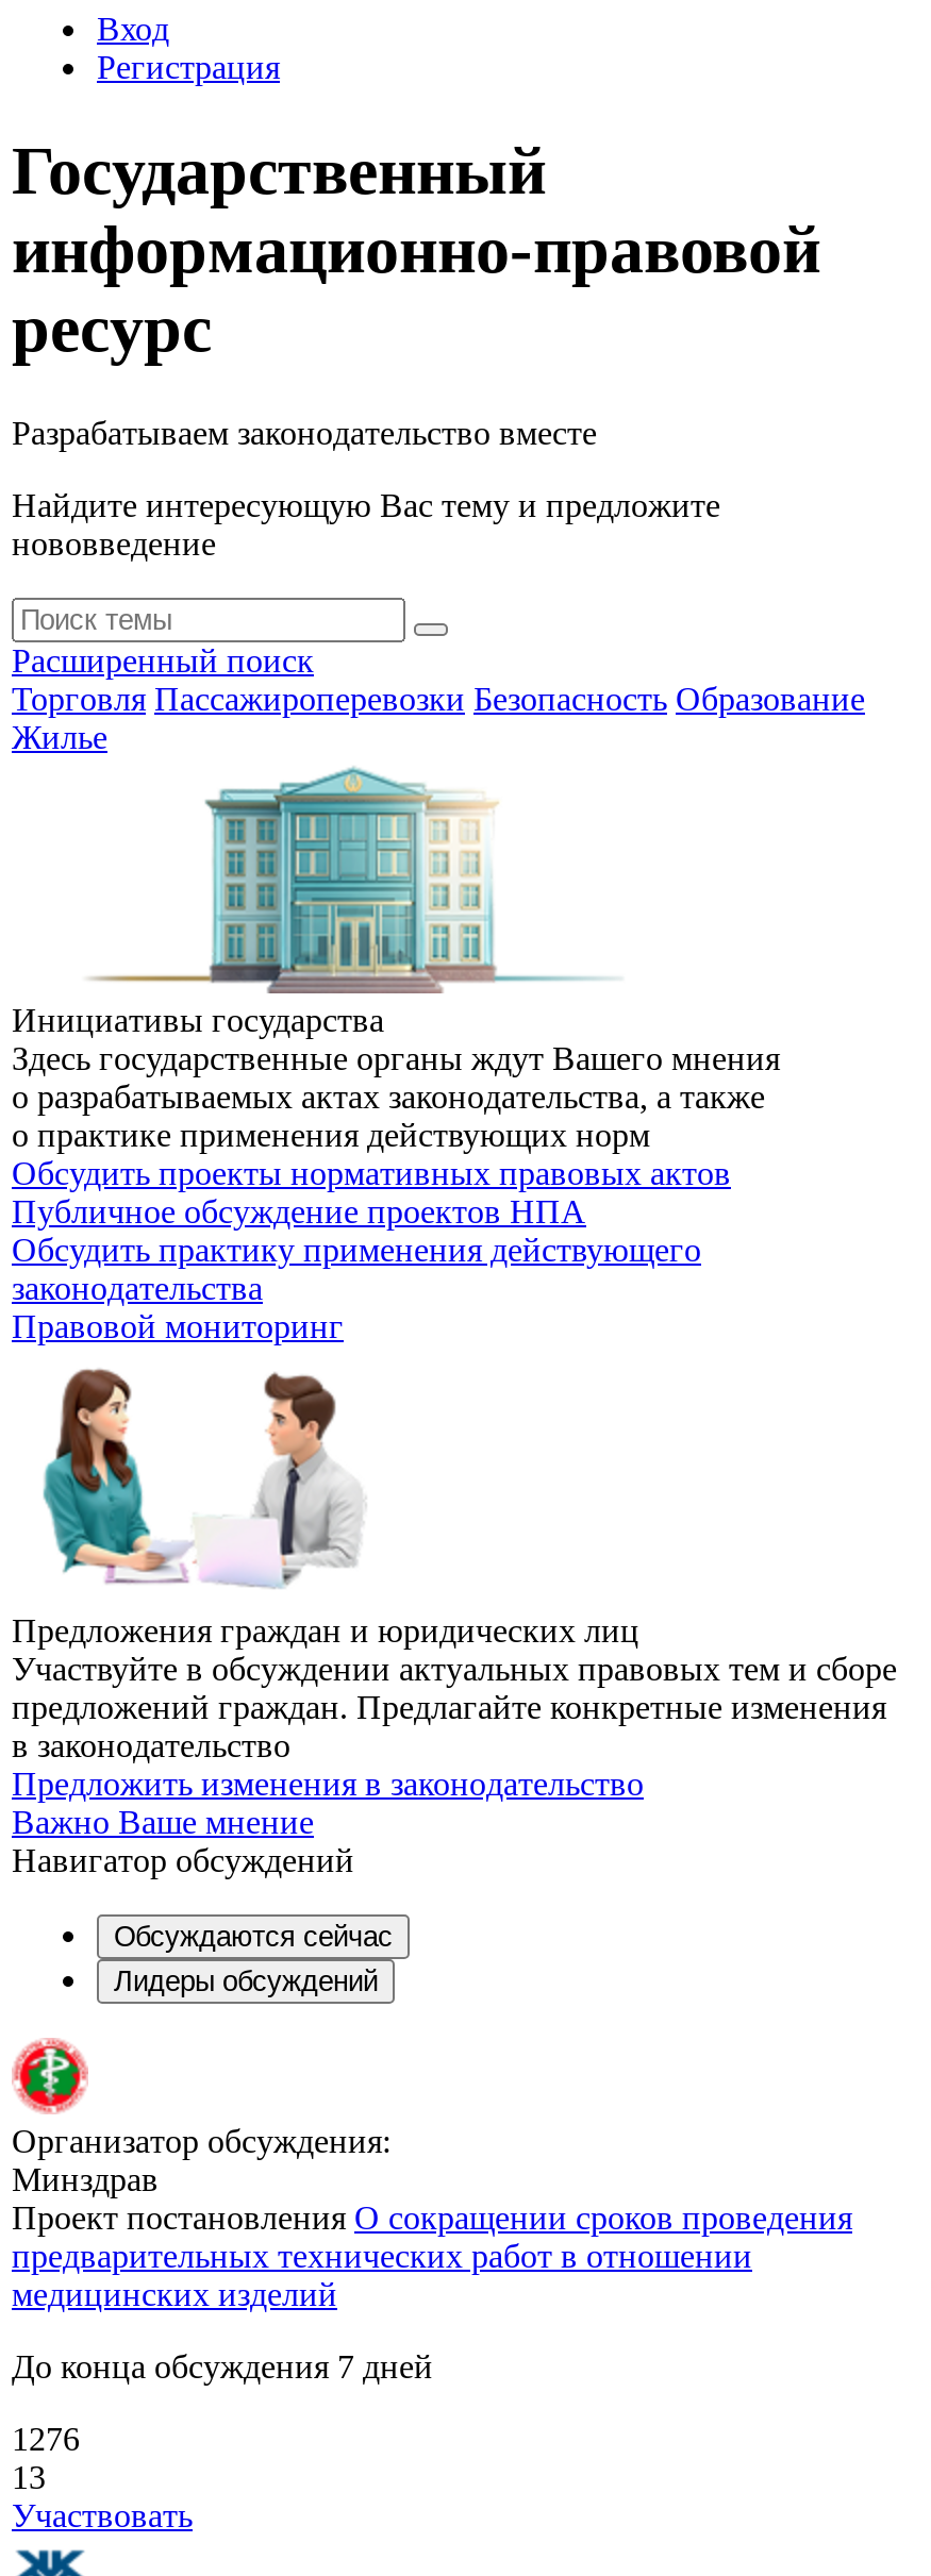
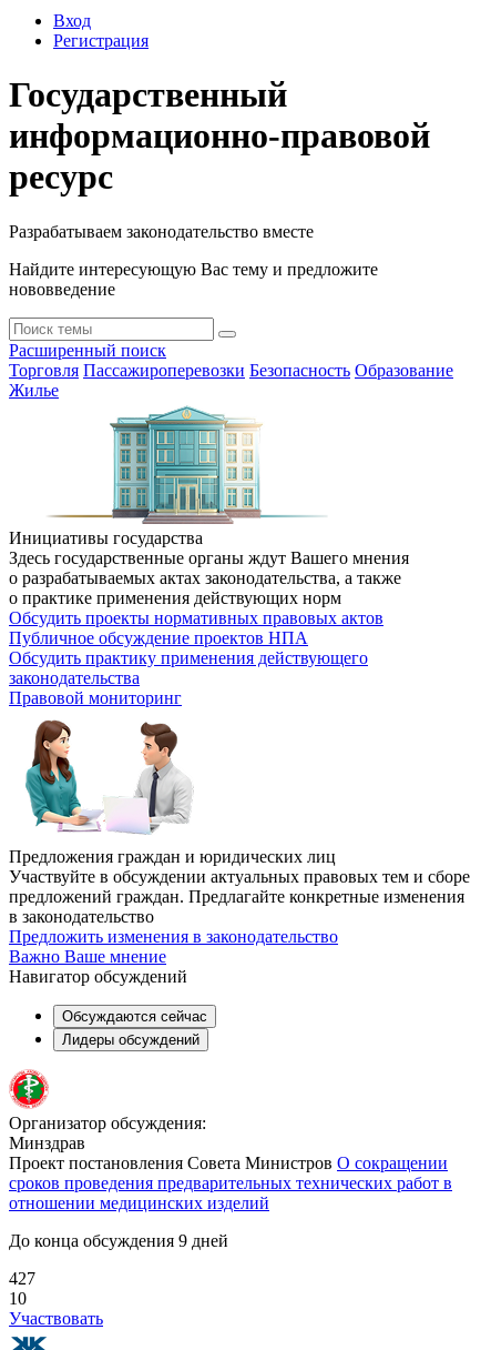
[12,2199,852,2312] Проект постановления О сокращении сроков проведения | предварительных технических работ в отношении | медицинских изделий -> [9,1153,452,1212] Проект постановления Совета Министров О сокращении | сроков проведения предварительных технических работ в | отношении медицинских изделий
[12,2348,433,2384] До конца обсуждения 7 дней -> [9,1231,228,1250] До конца обсуждения 9 дней
[12,2421,80,2495] 1276 | 13 -> [9,1269,35,1308] 427 | 10

